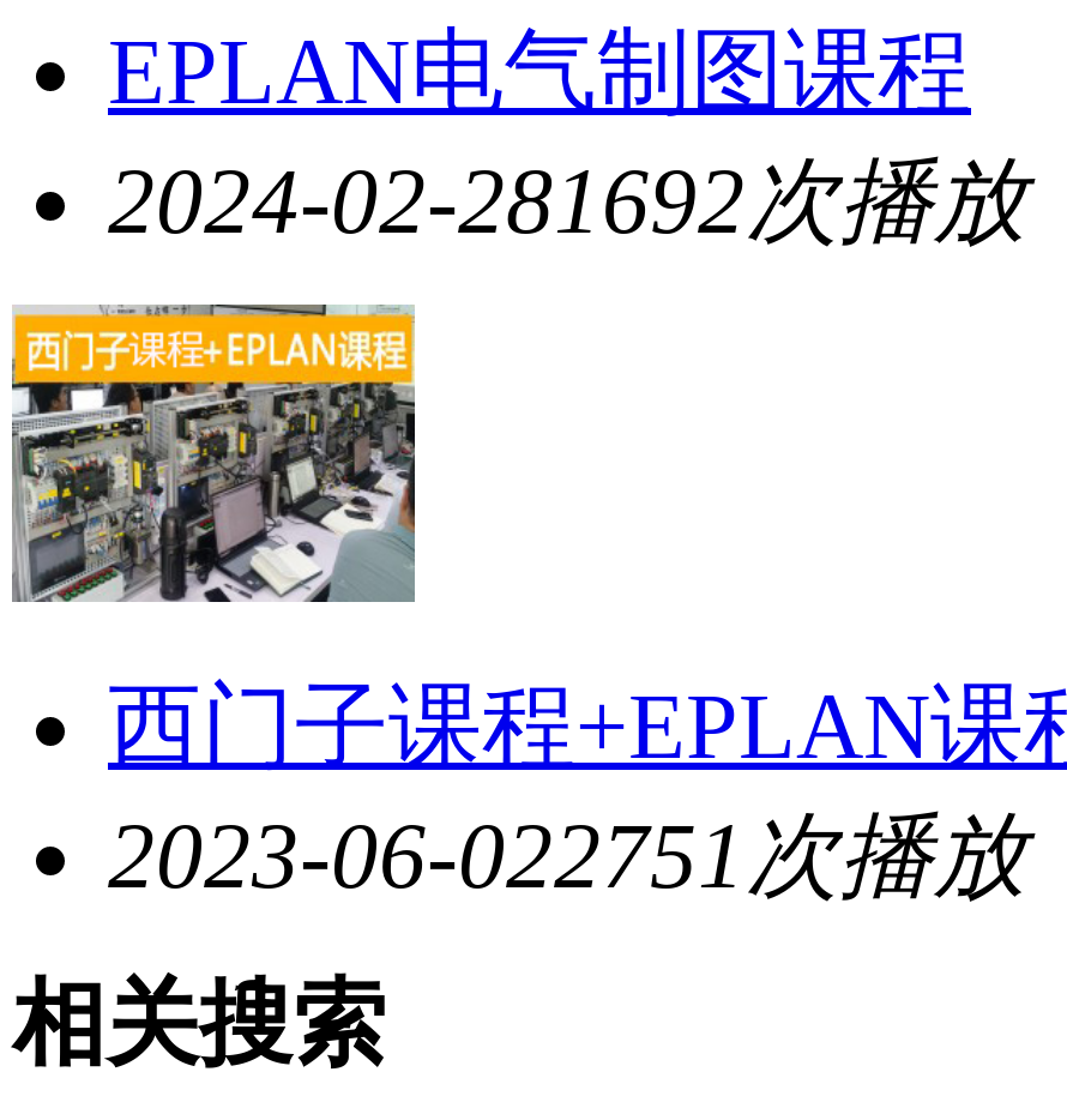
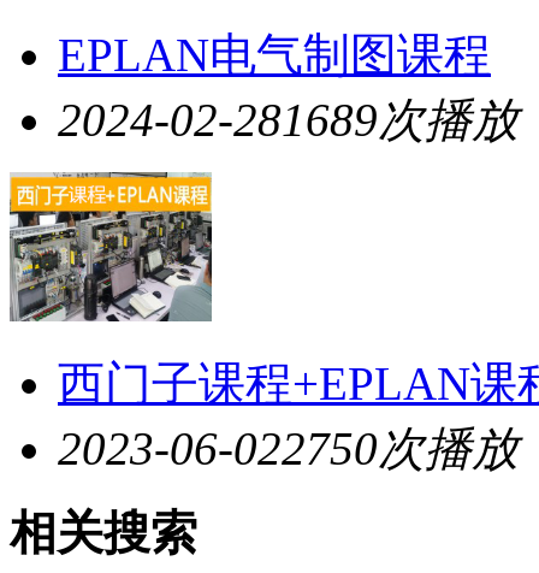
[108,147,1026,251] 2024-02-281692次播放 -> [58,93,519,145] 2024-02-281689次播放
[108,802,1026,905] 2023-06-022751次播放 -> [58,422,519,474] 2023-06-022750次播放

